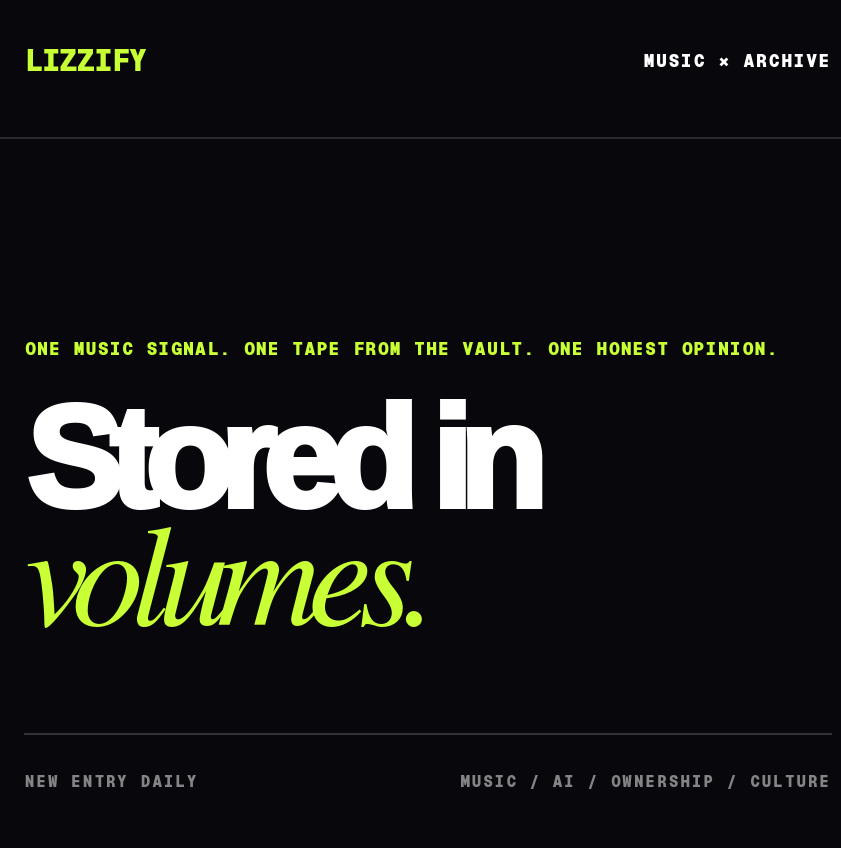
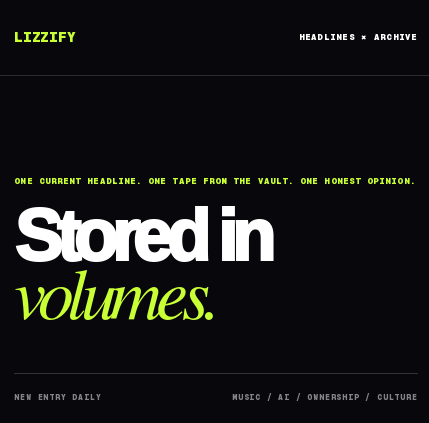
[643,48,831,72] MUSIC × ARCHIVE -> [299,30,418,42] HEADLINES × ARCHIVE
[25,337,779,361] ONE MUSIC SIGNAL. ONE TAPE FROM THE VAULT. ONE HONEST OPINION. -> [14,175,416,187] ONE CURRENT HEADLINE. ONE TAPE FROM THE VAULT. ONE HONEST OPINION.

